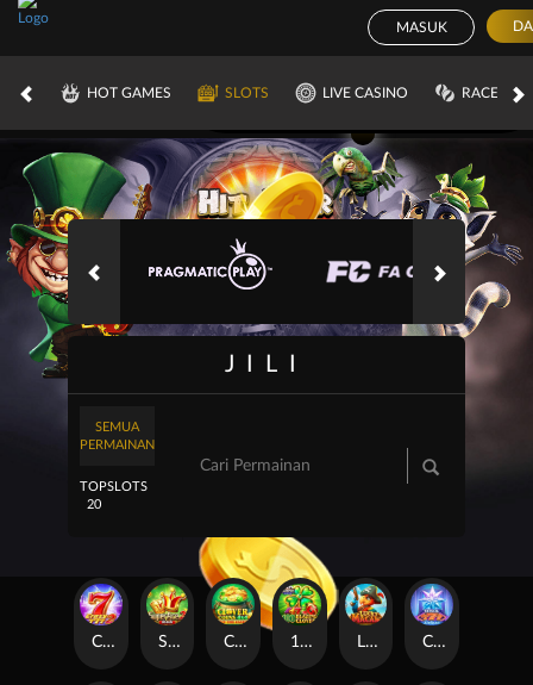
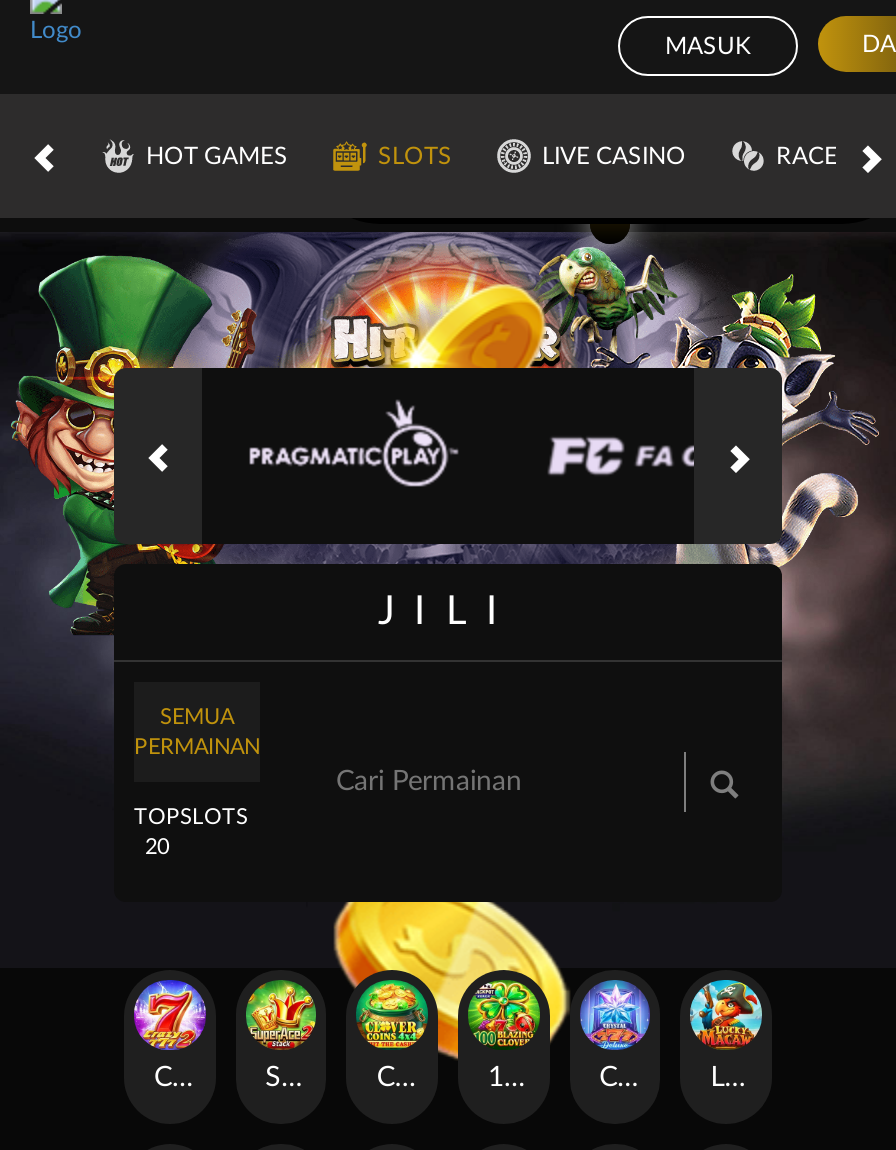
[345,584,388,625] [image] -> [580,982,652,1050] [image]
[410,584,454,625] [image] -> [690,980,764,1050] [image]

